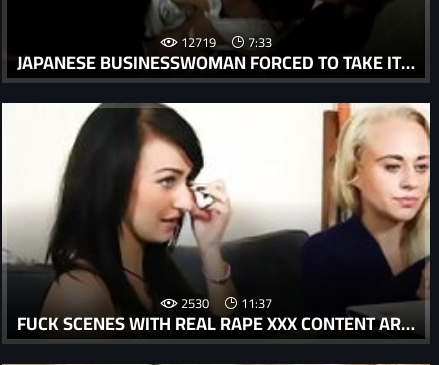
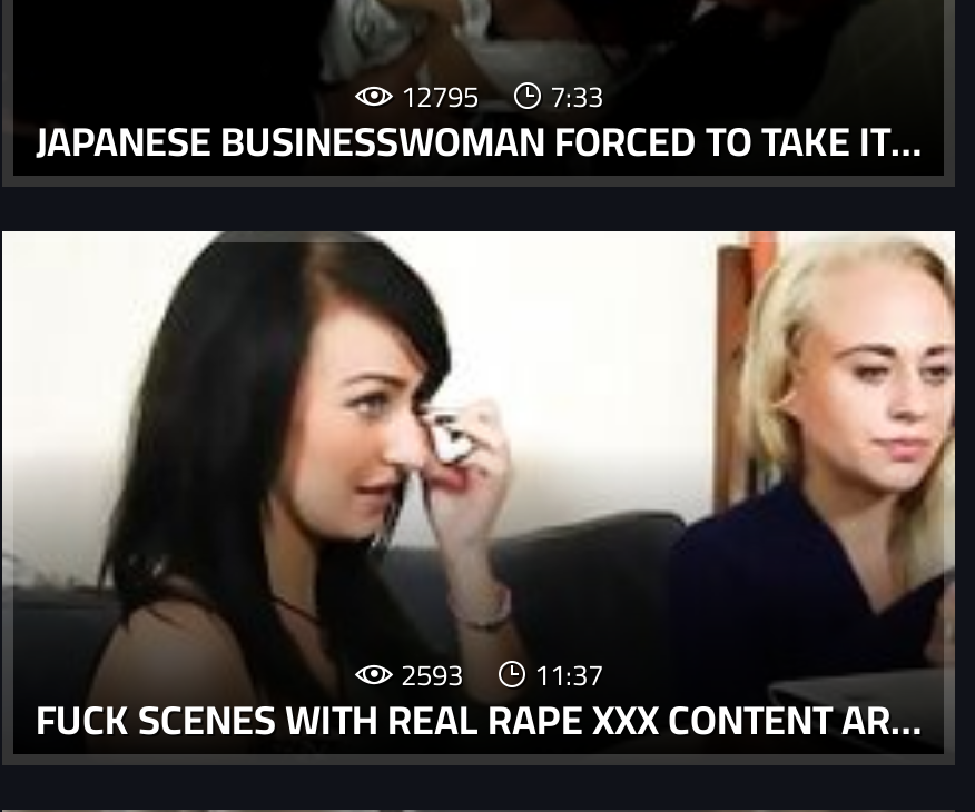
[181,30,272,54] 12719 7:33 -> [401,67,603,121] 12795 7:33
[181,291,272,315] 2530 11:37 -> [401,647,603,701] 2593 11:37

